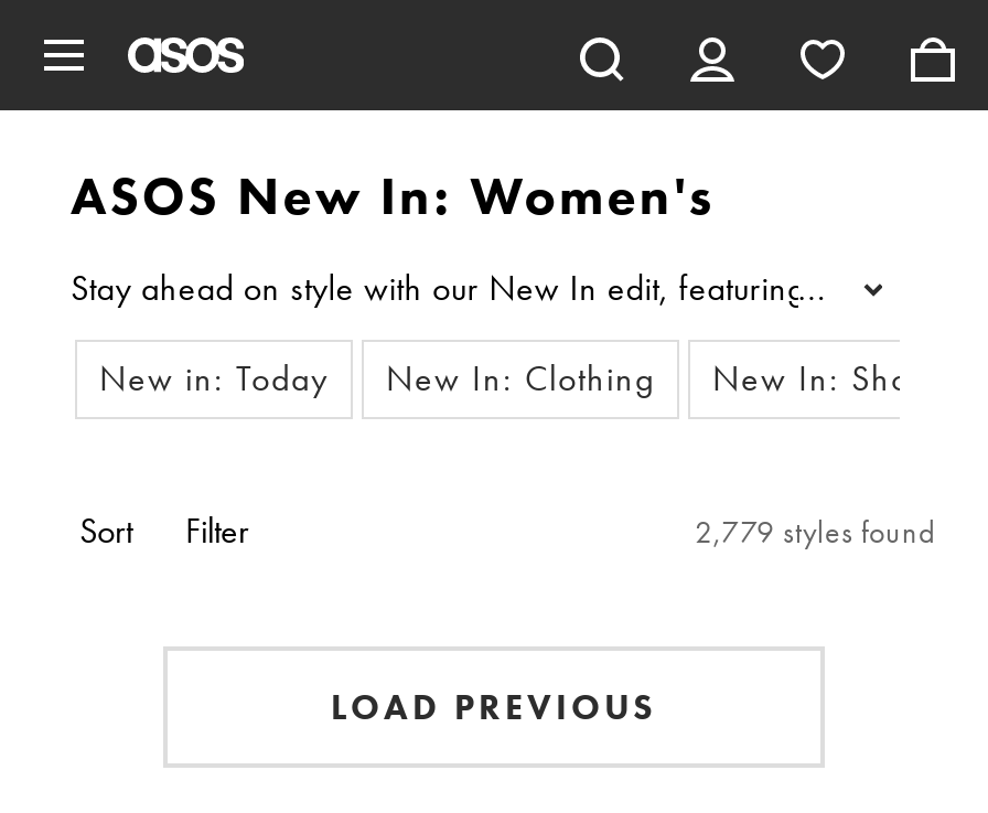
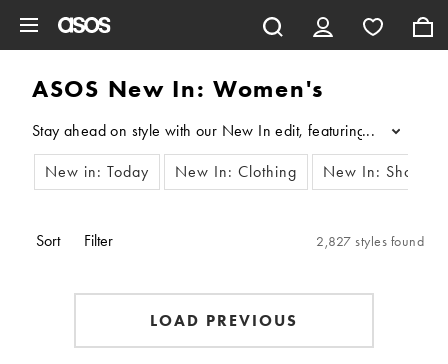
[695,512,935,552] 2,779 styles found -> [316,232,424,250] 2,827 styles found

